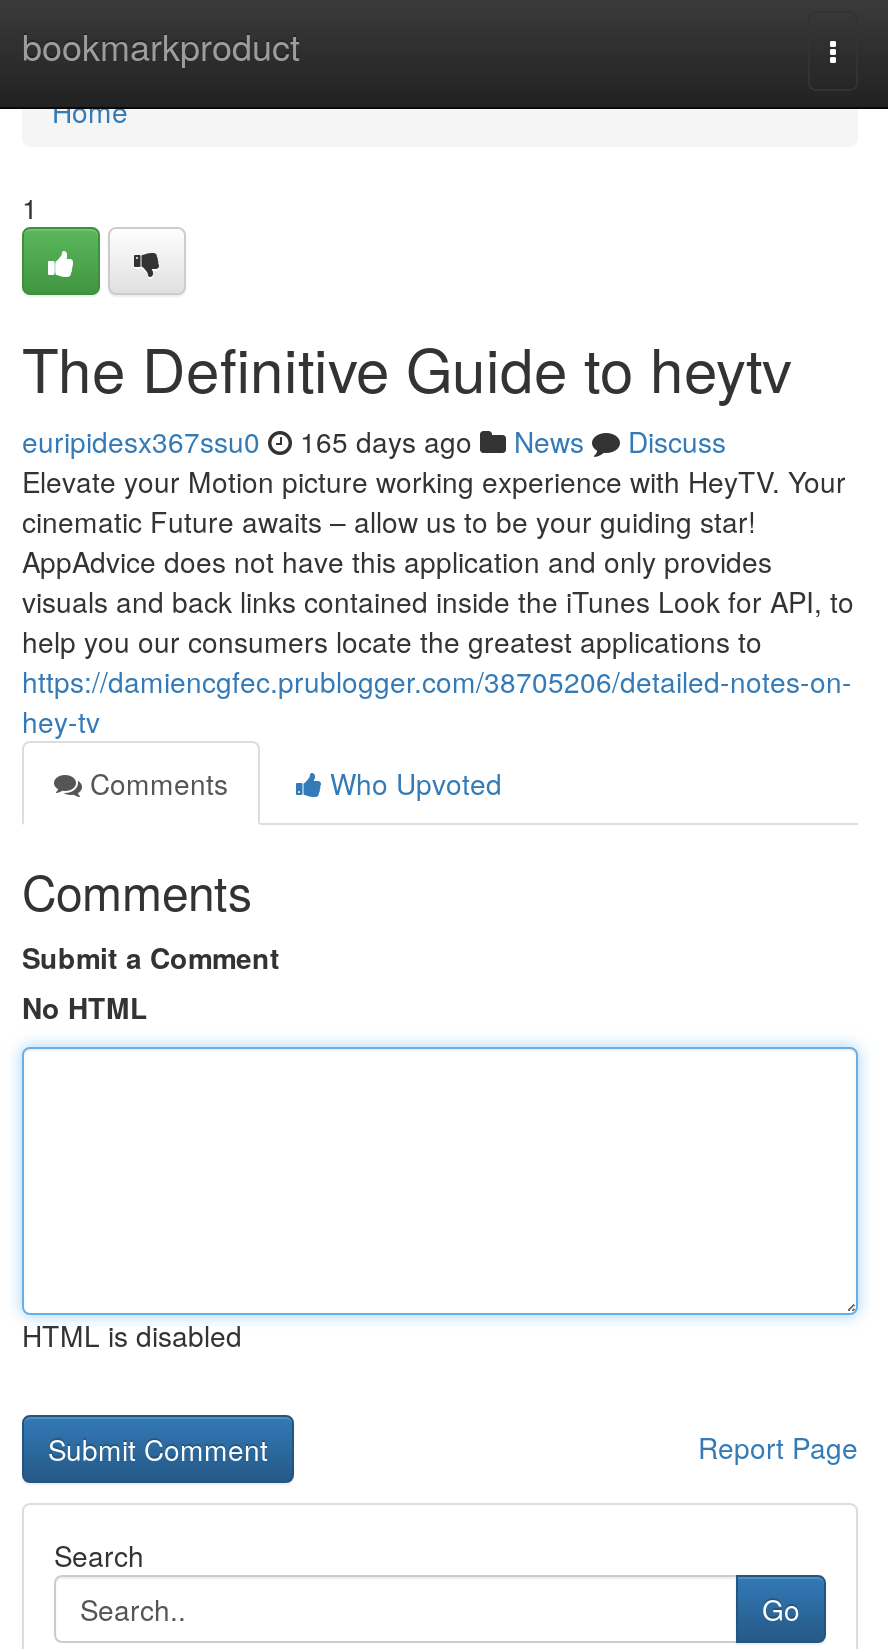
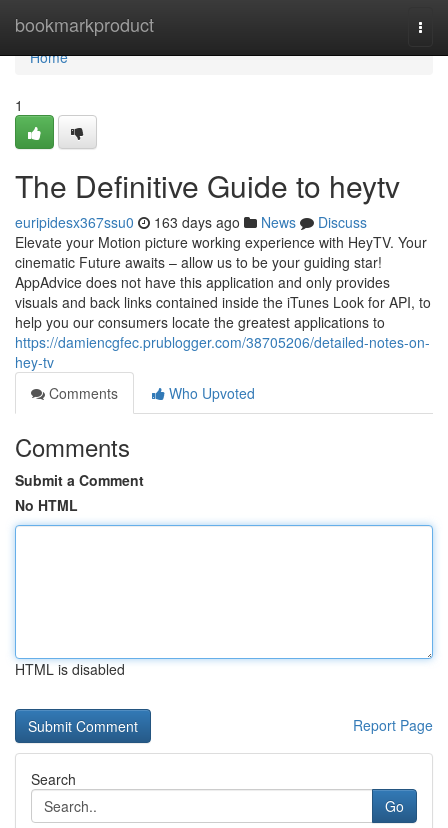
[22,421,726,461] euripidesx367ssu0 165 days ago News Discuss -> [15,212,367,232] euripidesx367ssu0 163 days ago News Discuss

